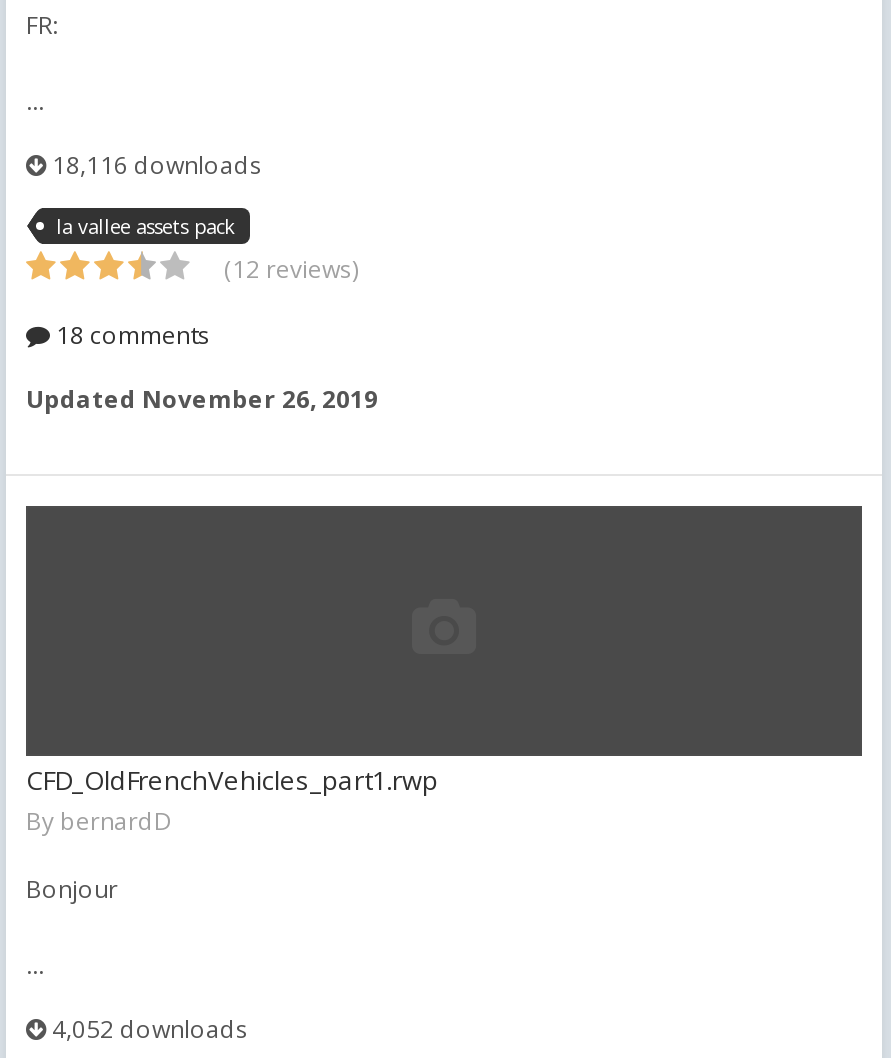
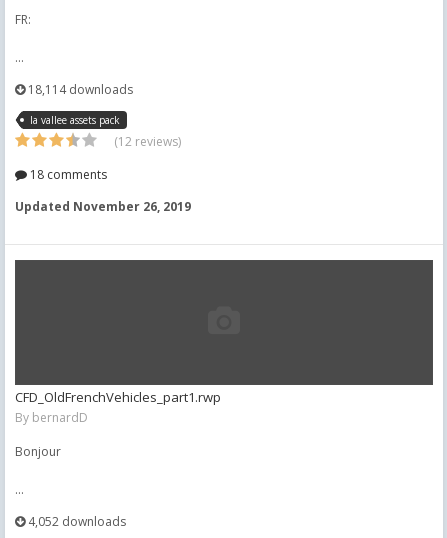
[46,148,262,182] 18,116 downloads -> [25,81,133,98] 18,114 downloads

